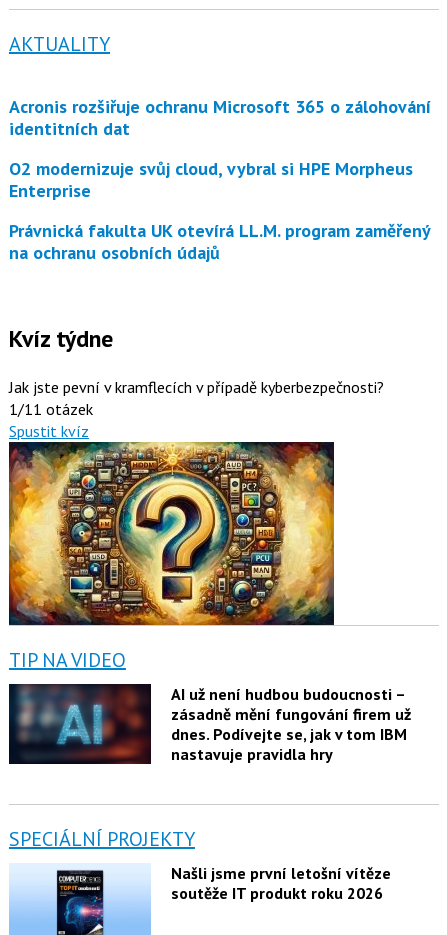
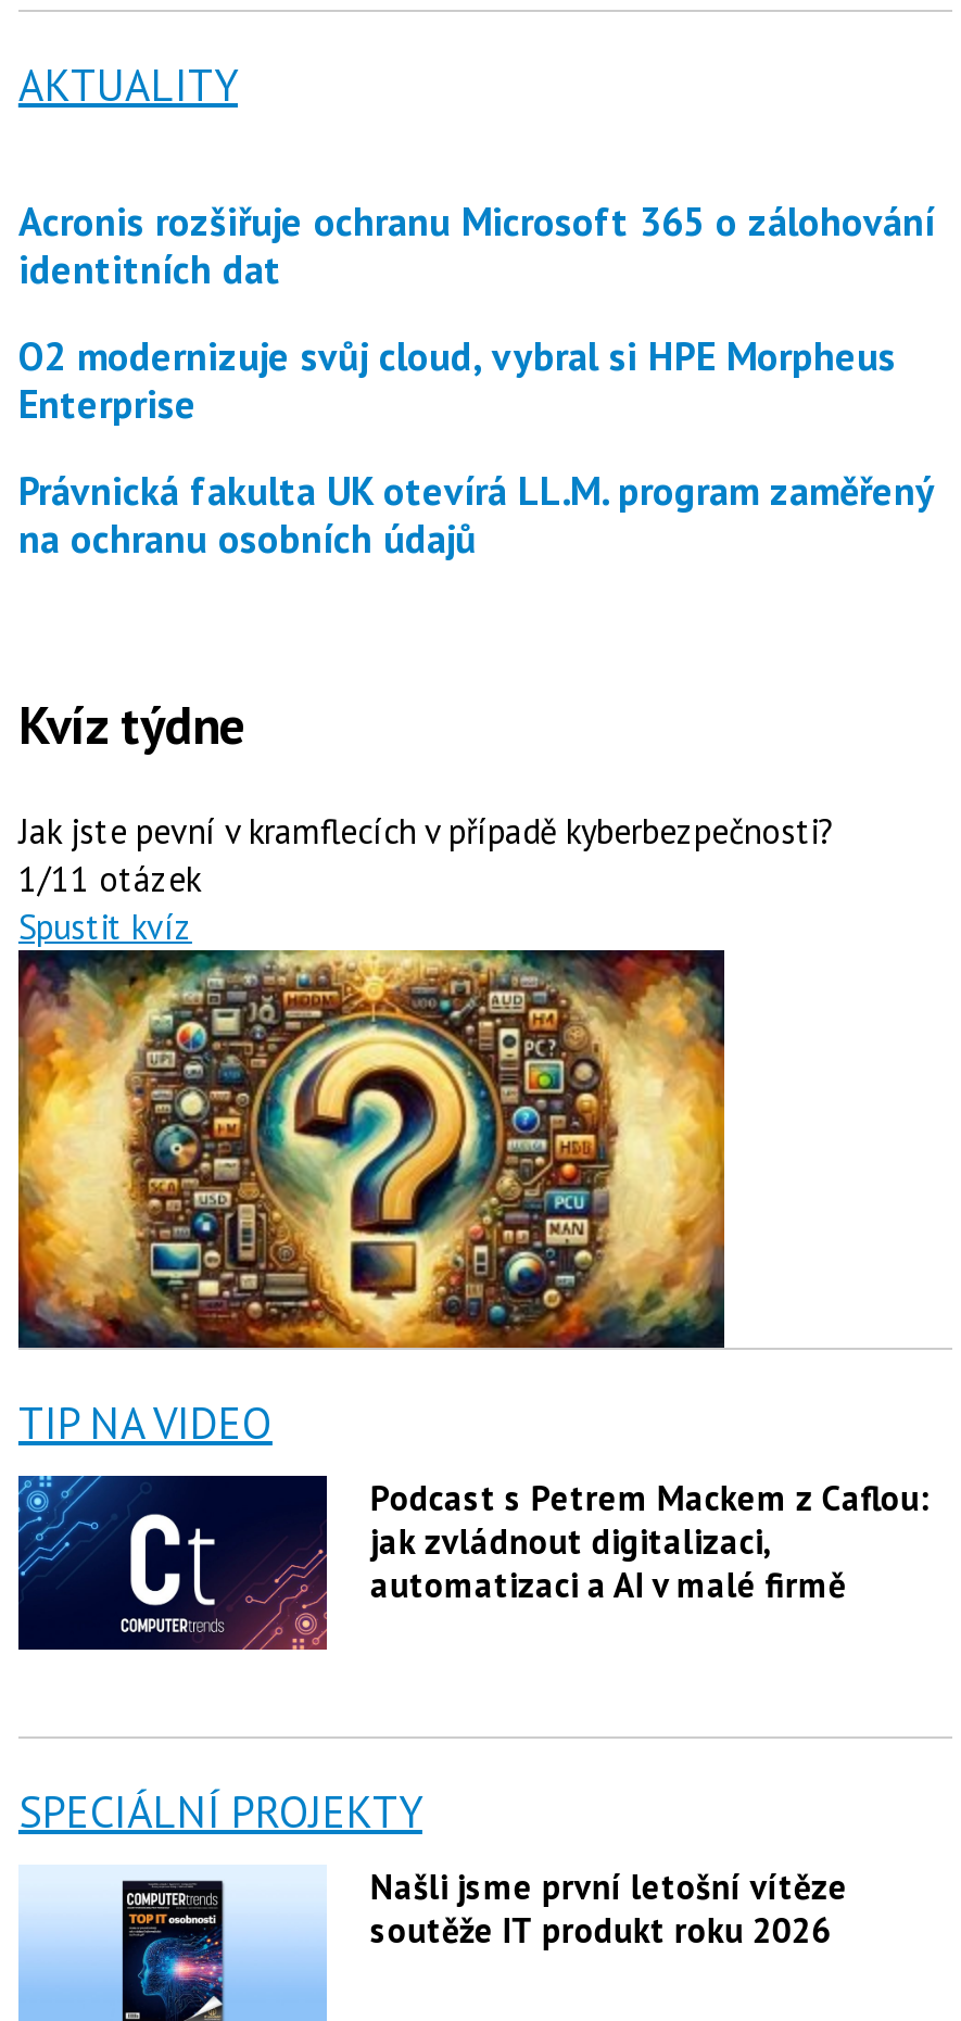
[8,683,411,765] [image] | AI už není hudbou budoucnosti – | zásadně mění fungování firem už | dnes. Podívejte se, jak v tom IBM | nastavuje pravidla hry -> [16,1474,928,1652] [image] | Podcast s Petrem Mackem z Caflou: | jak zvládnout digitalizaci, | automatizaci a AI v malé firmě

